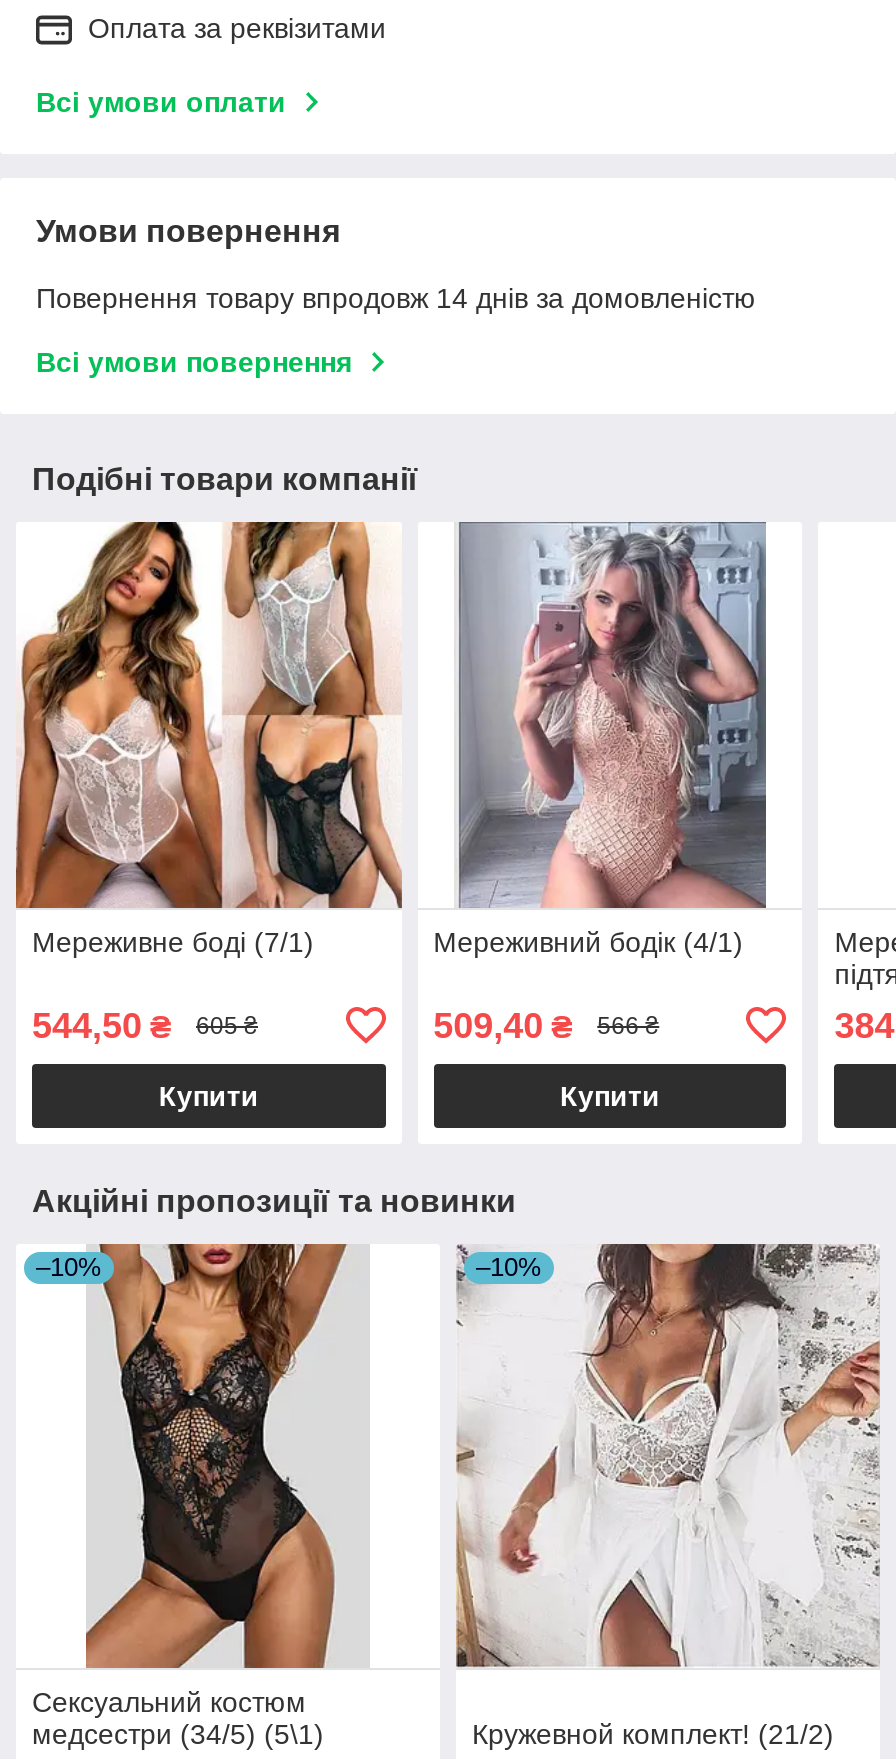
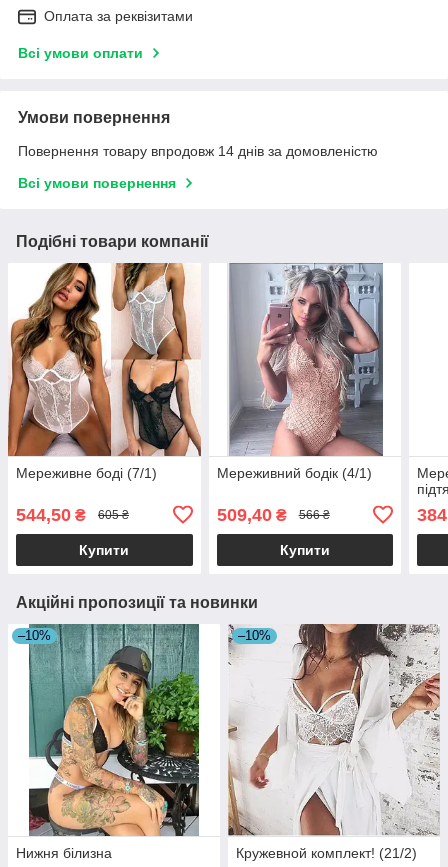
[32,1242,398,1750] [image] | Сексуальний костюм | медсестри (34/5) (5\1) -> [16,623,200,861] [image] | Нижня білизна

